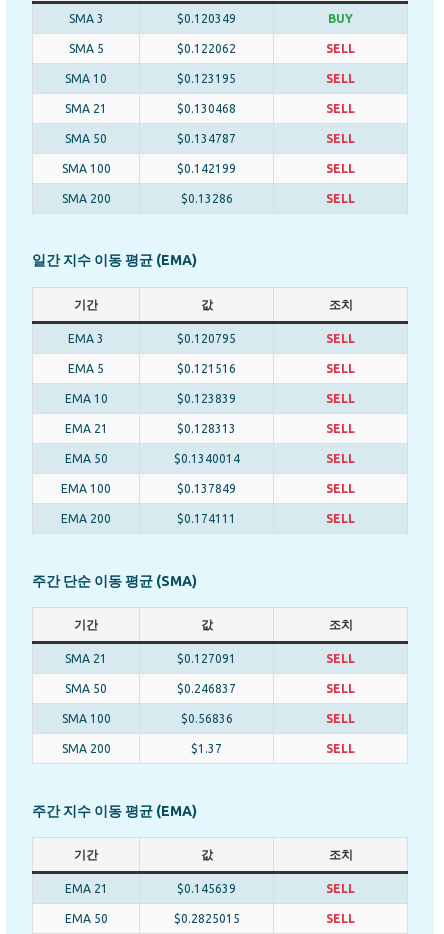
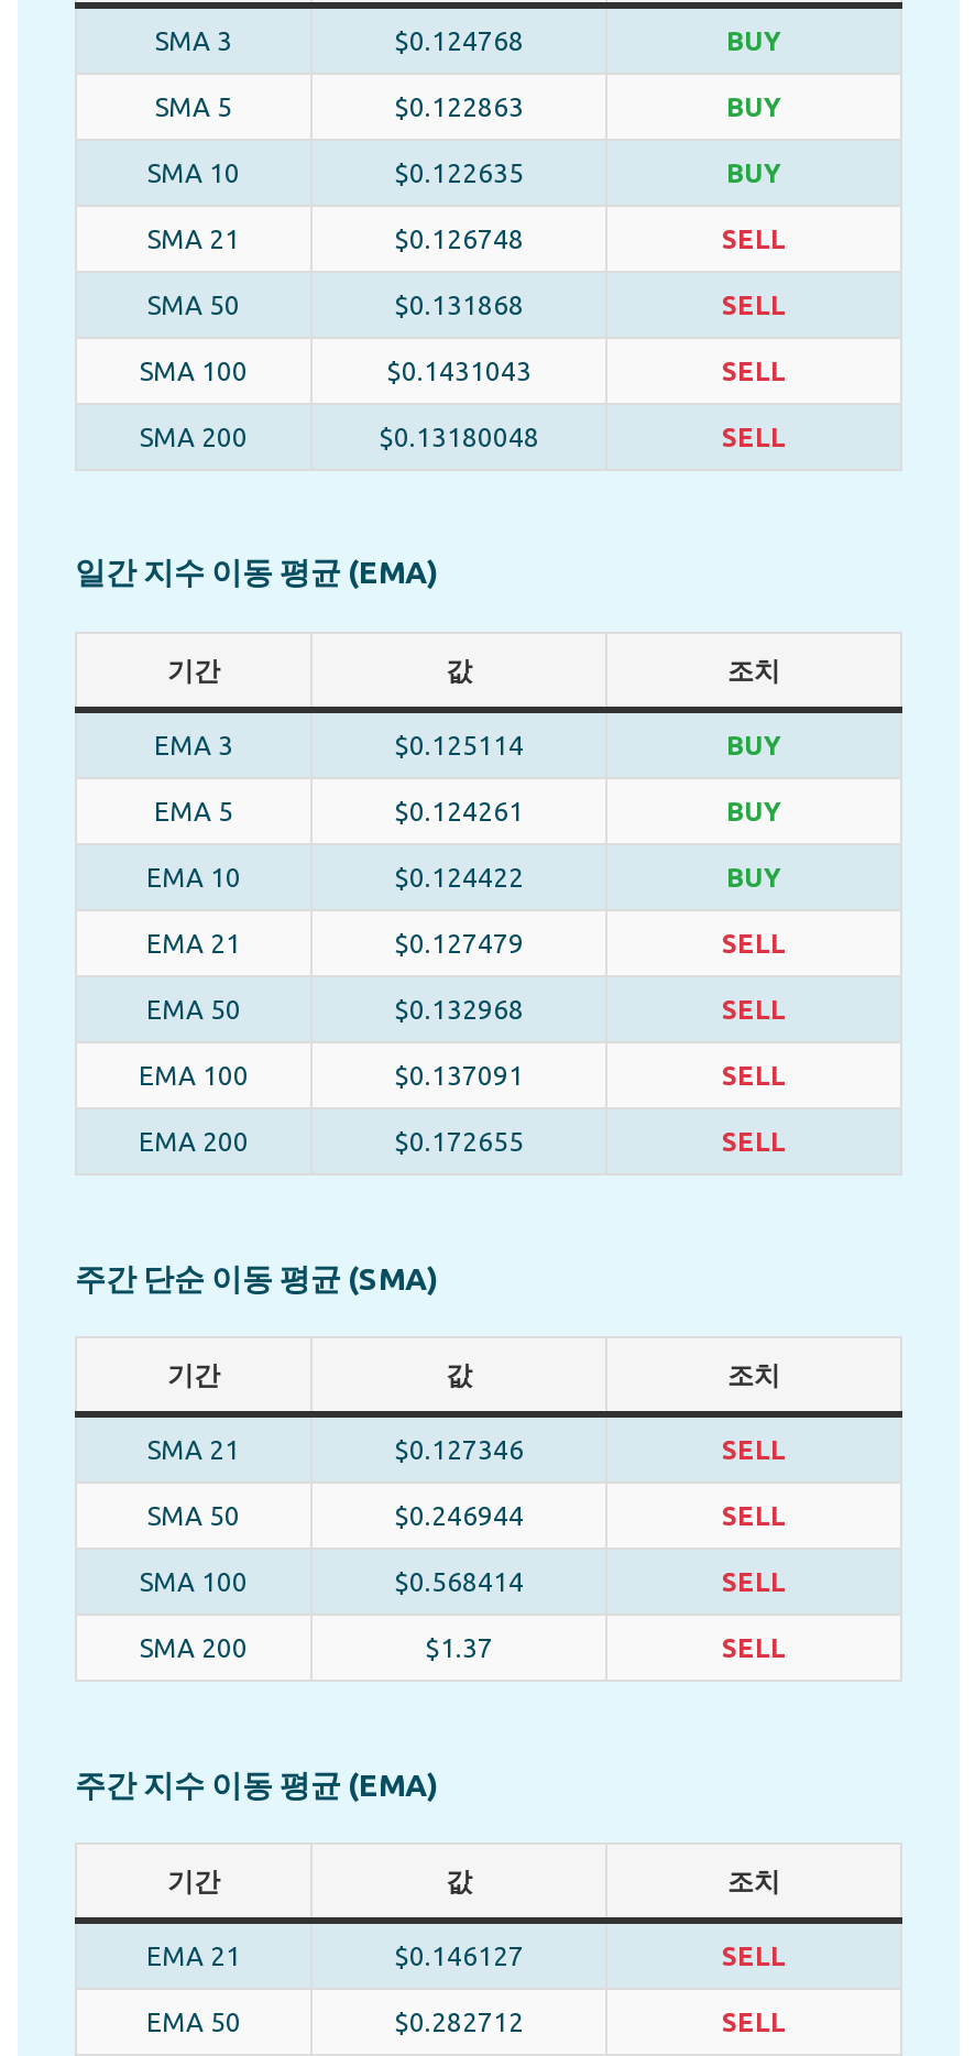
[177,12,236,25] $0.120349 -> [394,26,524,54] $0.124768
[177,42,355,55] $0.122062 | SELL -> [394,92,781,120] $0.122863 | BUY
[177,72,355,85] $0.123195 | SELL -> [394,158,781,186] $0.122635 | BUY
[177,102,236,115] $0.130468 -> [394,224,524,252] $0.126748
[177,132,236,145] $0.134787 -> [394,290,524,319] $0.131868
[177,162,236,175] $0.142199 -> [386,356,532,385] $0.1431043
[180,192,232,205] $0.13286 -> [379,422,539,451] $0.13180048
[177,332,355,345] $0.120795 | SELL -> [394,731,781,759] $0.125114 | BUY
[177,362,355,375] $0.121516 | SELL -> [394,797,781,825] $0.124261 | BUY
[177,392,355,405] $0.123839 | SELL -> [394,863,781,892] $0.124422 | BUY
[177,422,236,435] $0.128313 -> [394,929,524,958] $0.127479
[173,452,239,465] $0.1340014 -> [394,995,524,1024] $0.132968
[177,482,236,495] $0.137849 -> [394,1061,524,1090] $0.137091
[177,512,236,525] $0.174111 -> [394,1127,524,1156] $0.172655
[177,652,236,665] $0.127091 -> [394,1436,524,1464] $0.127346
[177,682,236,695] $0.246837 -> [394,1502,524,1530] $0.246944
[180,712,232,725] $0.56836 -> [394,1568,524,1596] $0.568414
[177,882,236,895] $0.145639 -> [394,1942,524,1971] $0.146127
[173,912,239,925] $0.2825015 -> [394,2008,524,2037] $0.282712

